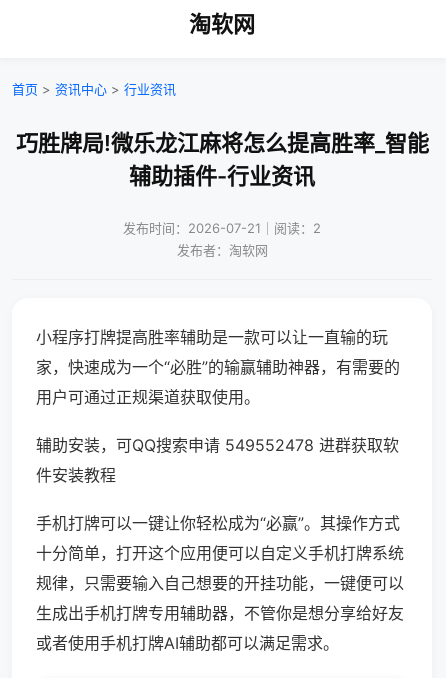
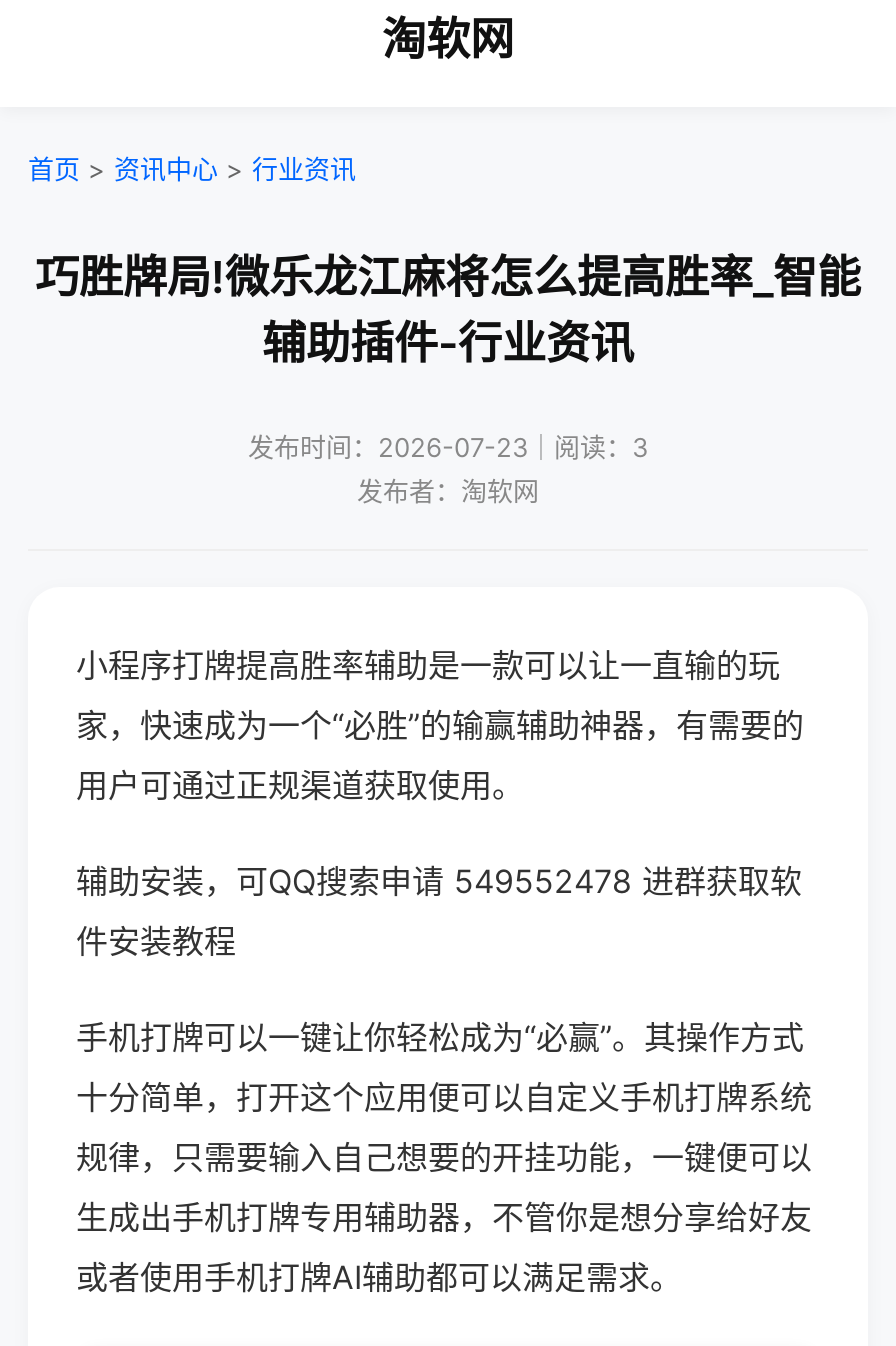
[123,220,321,236] 发布时间：2026-07-21｜阅读：2 -> [248,431,648,463] 发布时间：2026-07-23｜阅读：3

